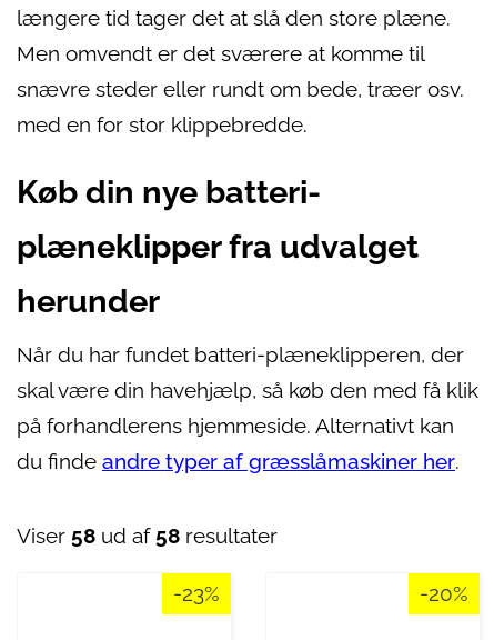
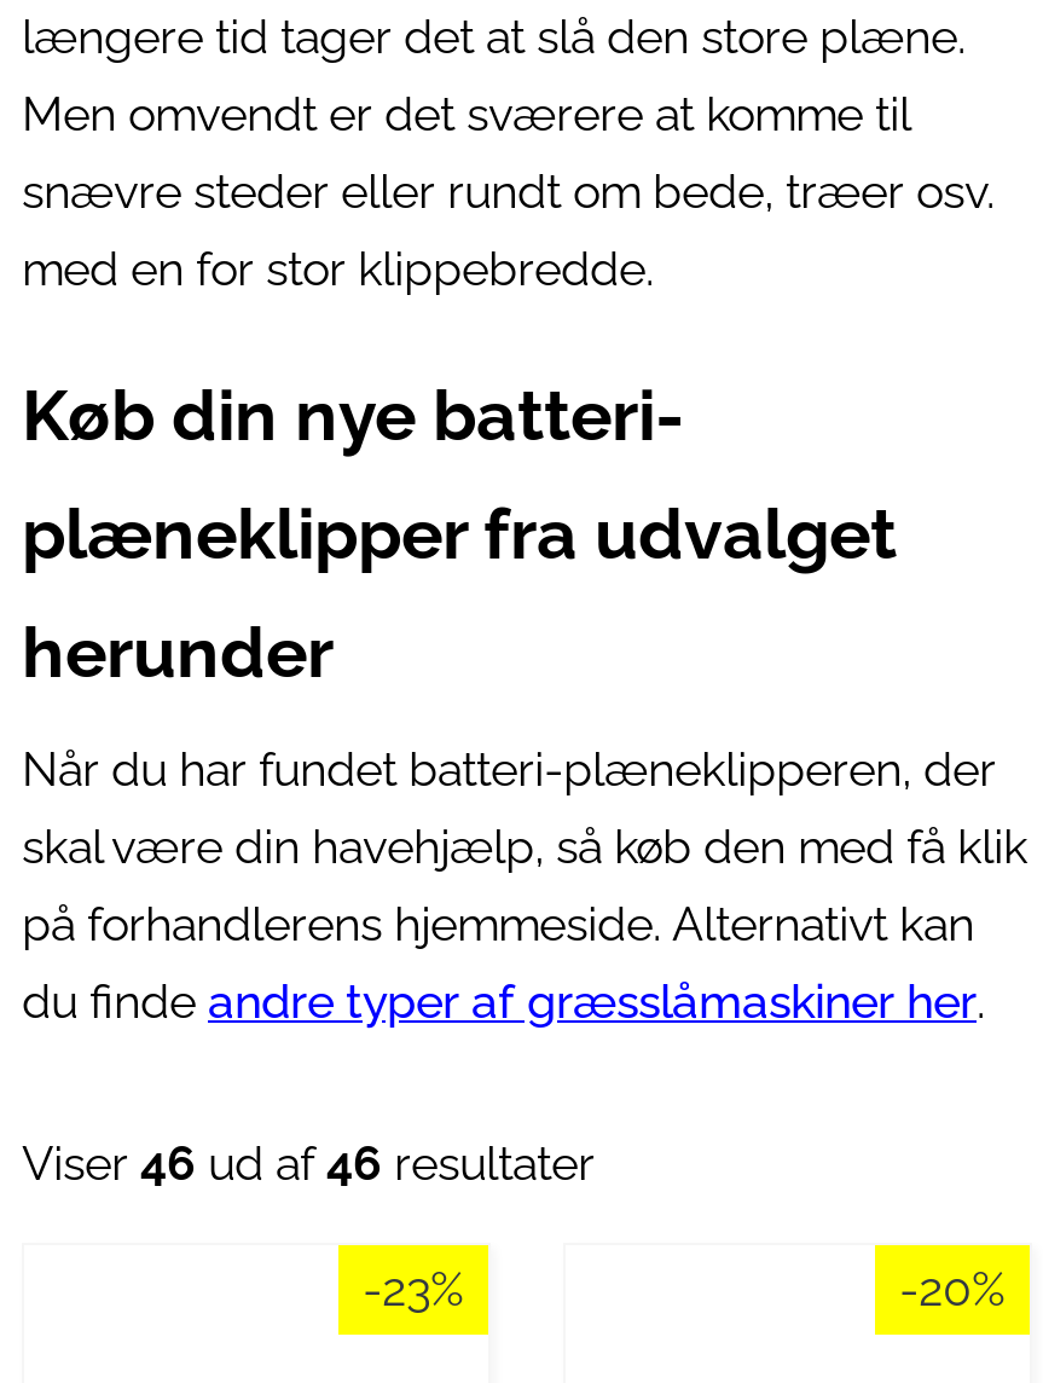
[17,523,278,549] Viser 58 ud af 58 resultater -> [22,1136,595,1191] Viser 46 ud af 46 resultater

